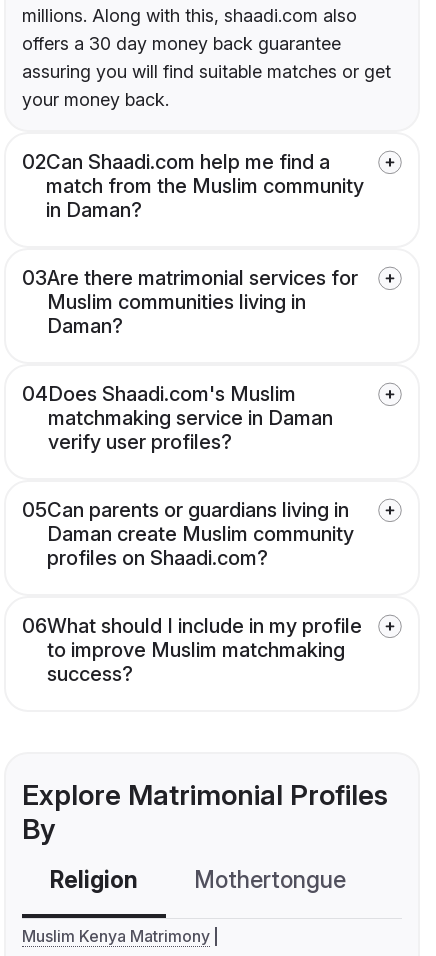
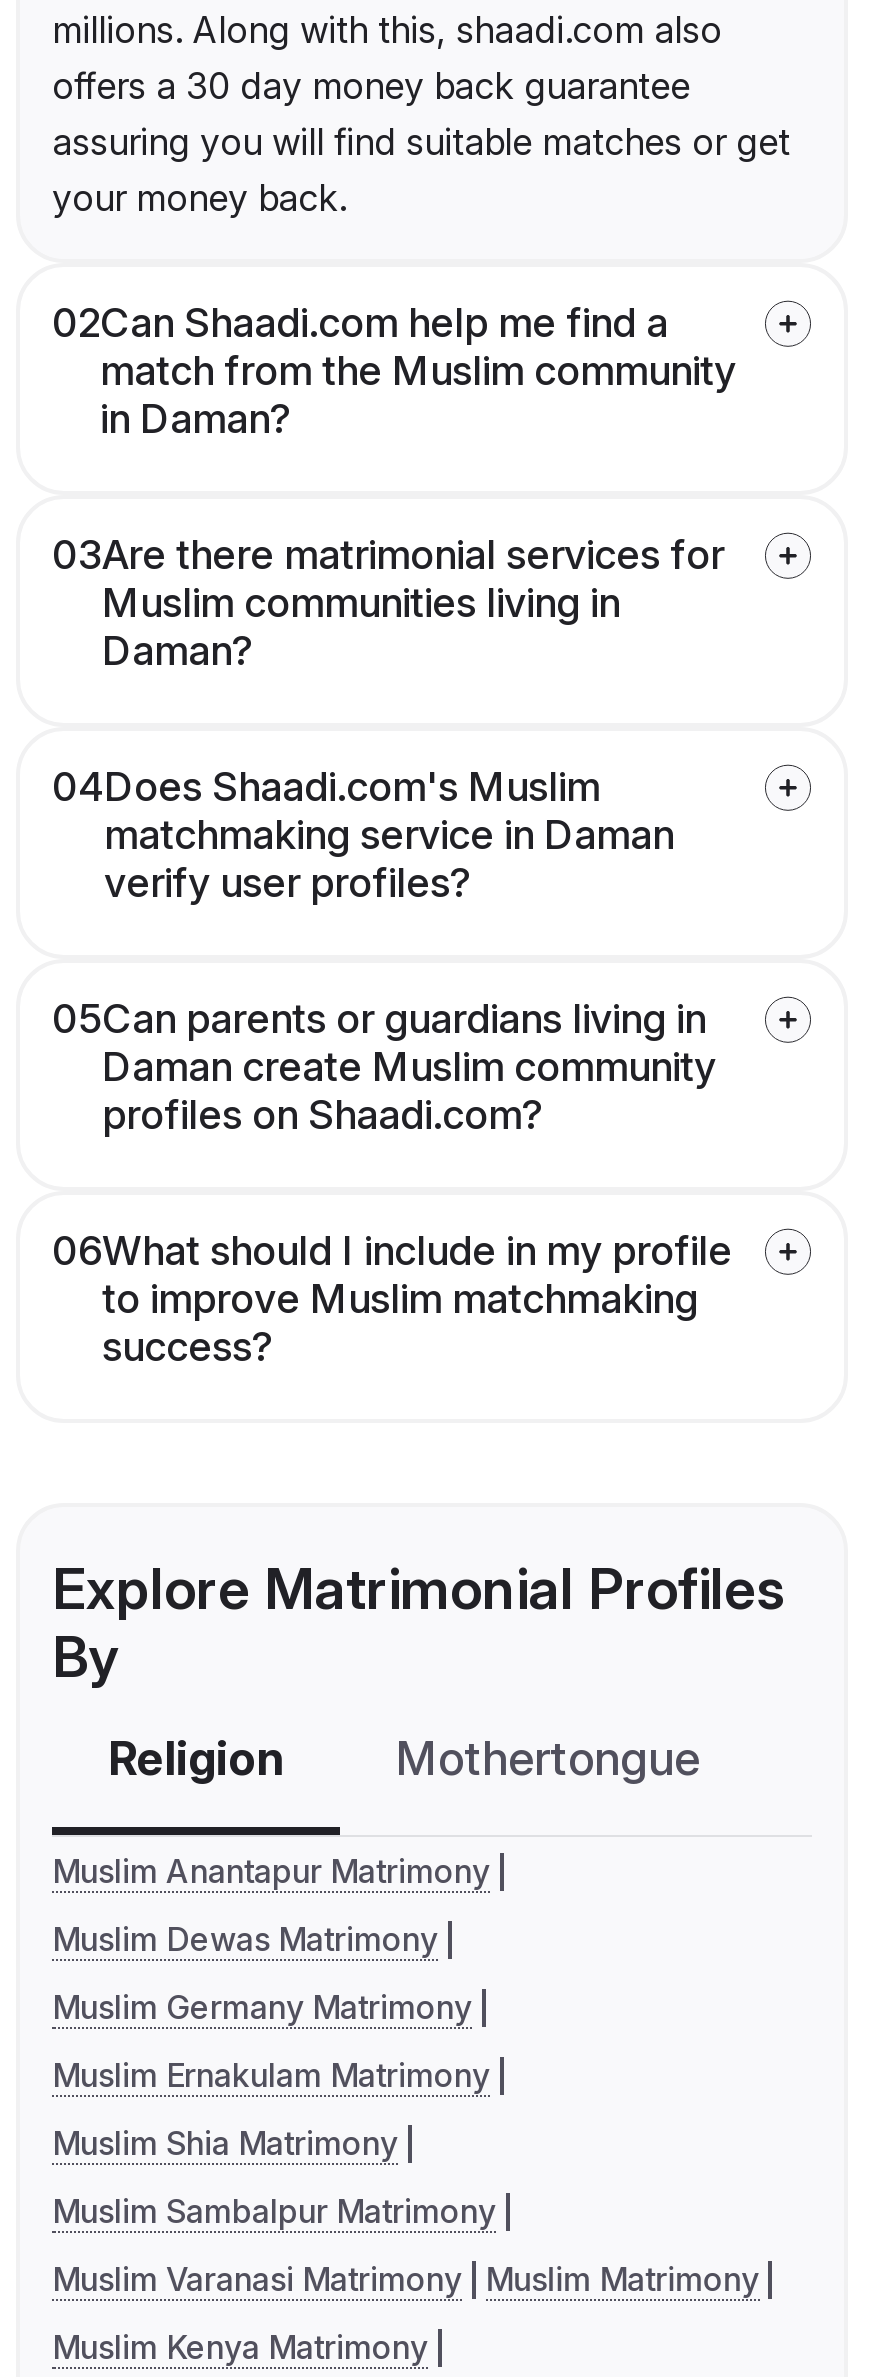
none -> [52,1852,759,2300] Muslim Anantapur Matrimony | Muslim Dewas Matrimony | Muslim Germany Matrimony | Muslim Ernakulam Matrimony | Muslim Shia Matrimony | Muslim Sambalpur Matrimony | Muslim Varanasi Matrimony Muslim Matrimony

